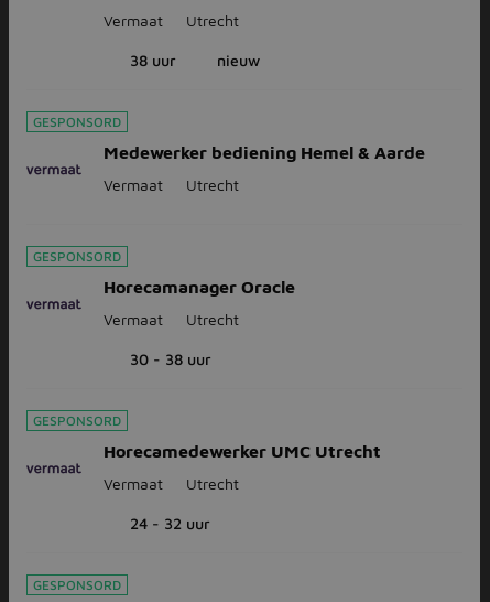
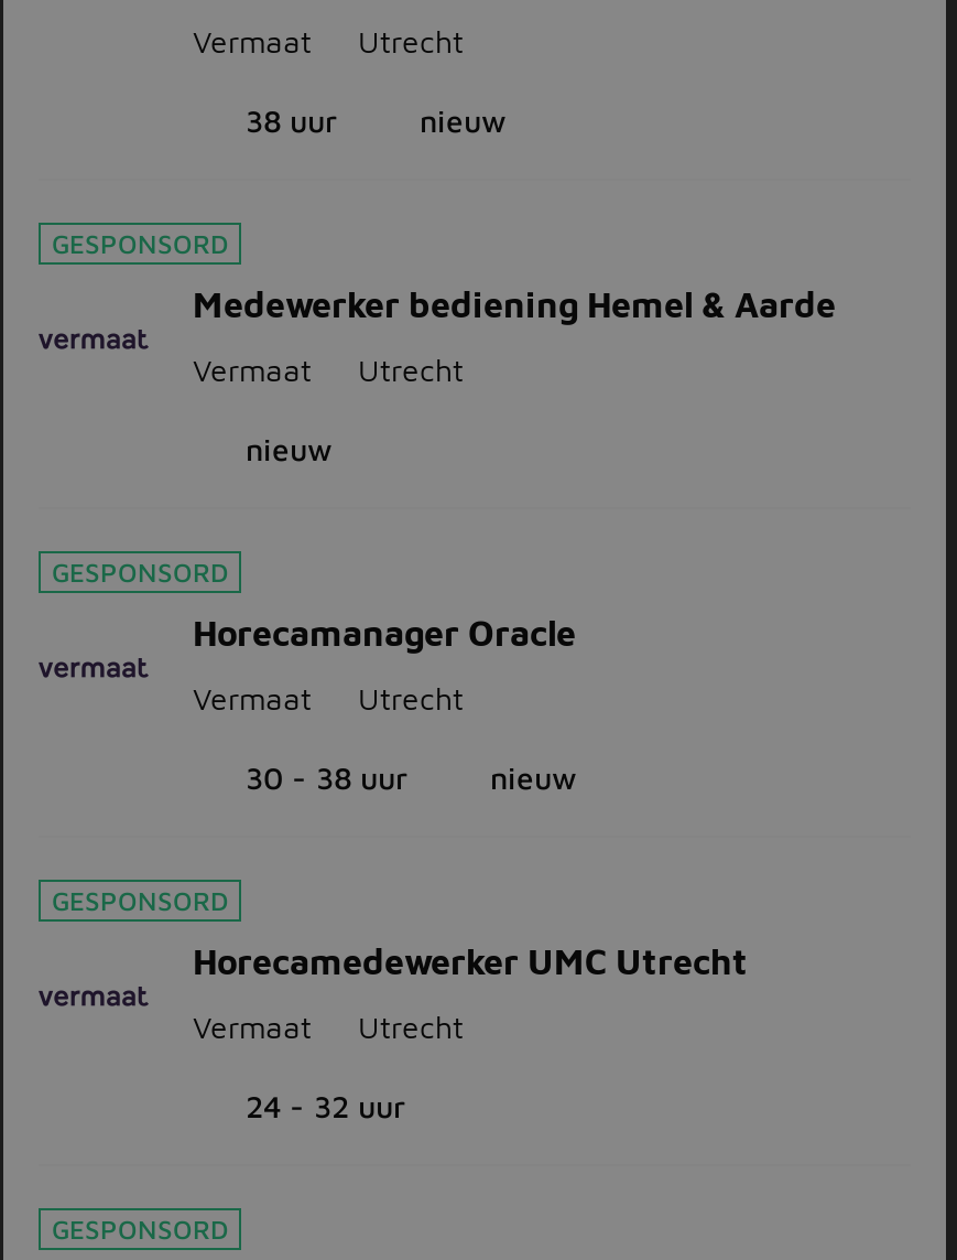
none -> [246,430,331,467] nieuw
none -> [490,758,576,796] nieuw

